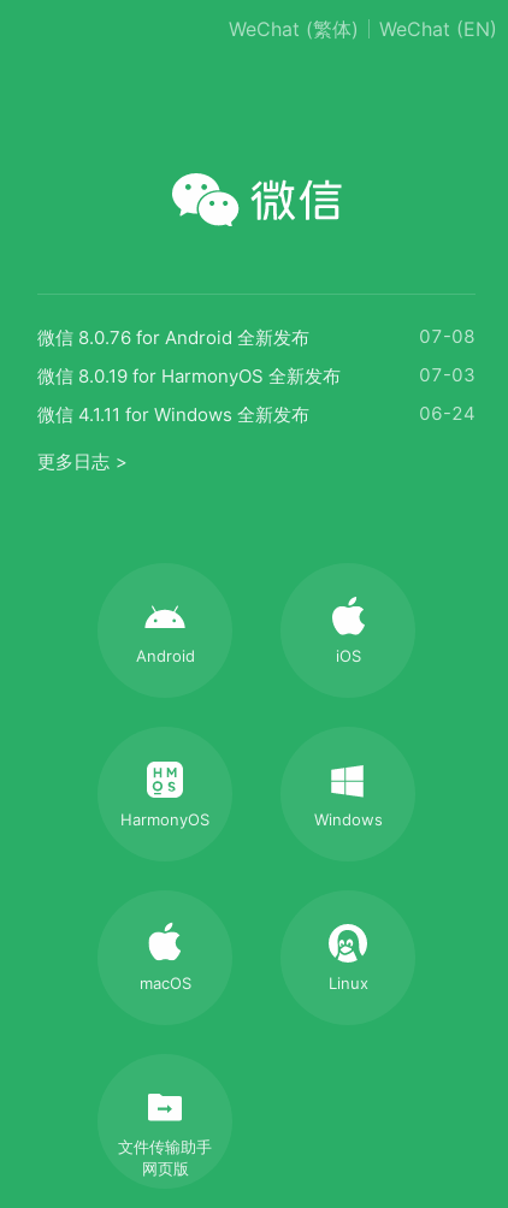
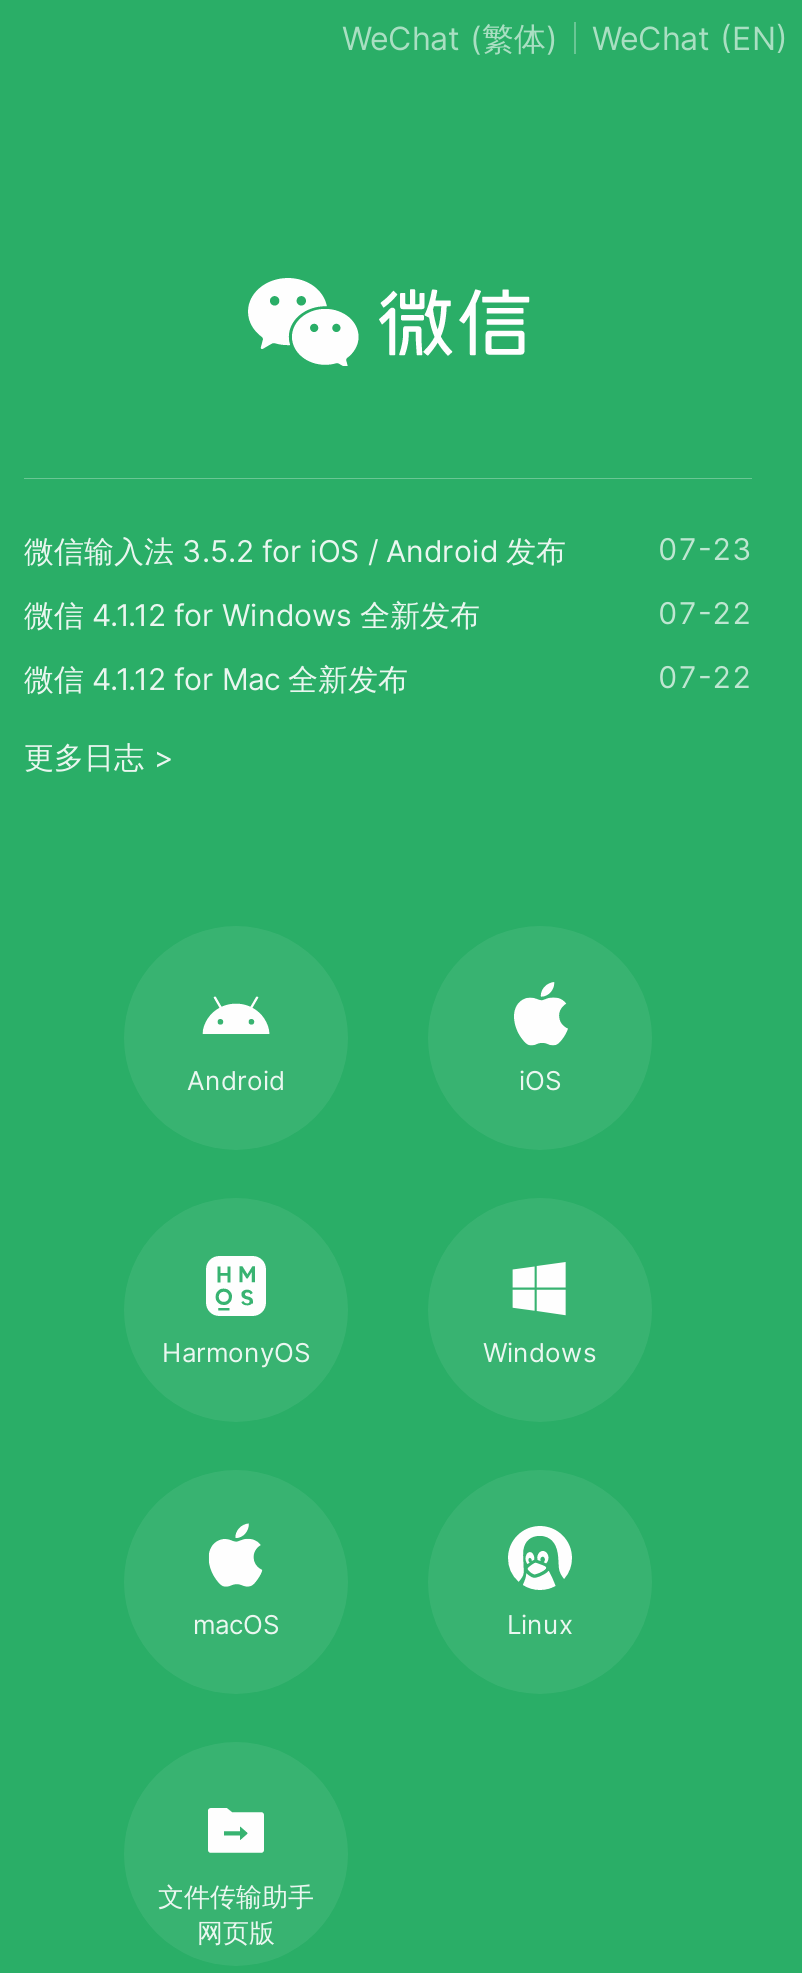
[37,325,475,348] 微信 8.0.76 for Android 全新发布 | 07-08 -> [24,530,752,569] 微信输入法 3.5.2 for iOS / Android 发布 | 07-23
[37,363,475,387] 微信 8.0.19 for HarmonyOS 全新发布 | 07-03 -> [24,594,752,633] 微信 4.1.12 for Windows 全新发布 | 07-22
[37,402,475,425] 微信 4.1.11 for Windows 全新发布 | 06-24 -> [24,658,752,697] 微信 4.1.12 for Mac 全新发布 | 07-22

